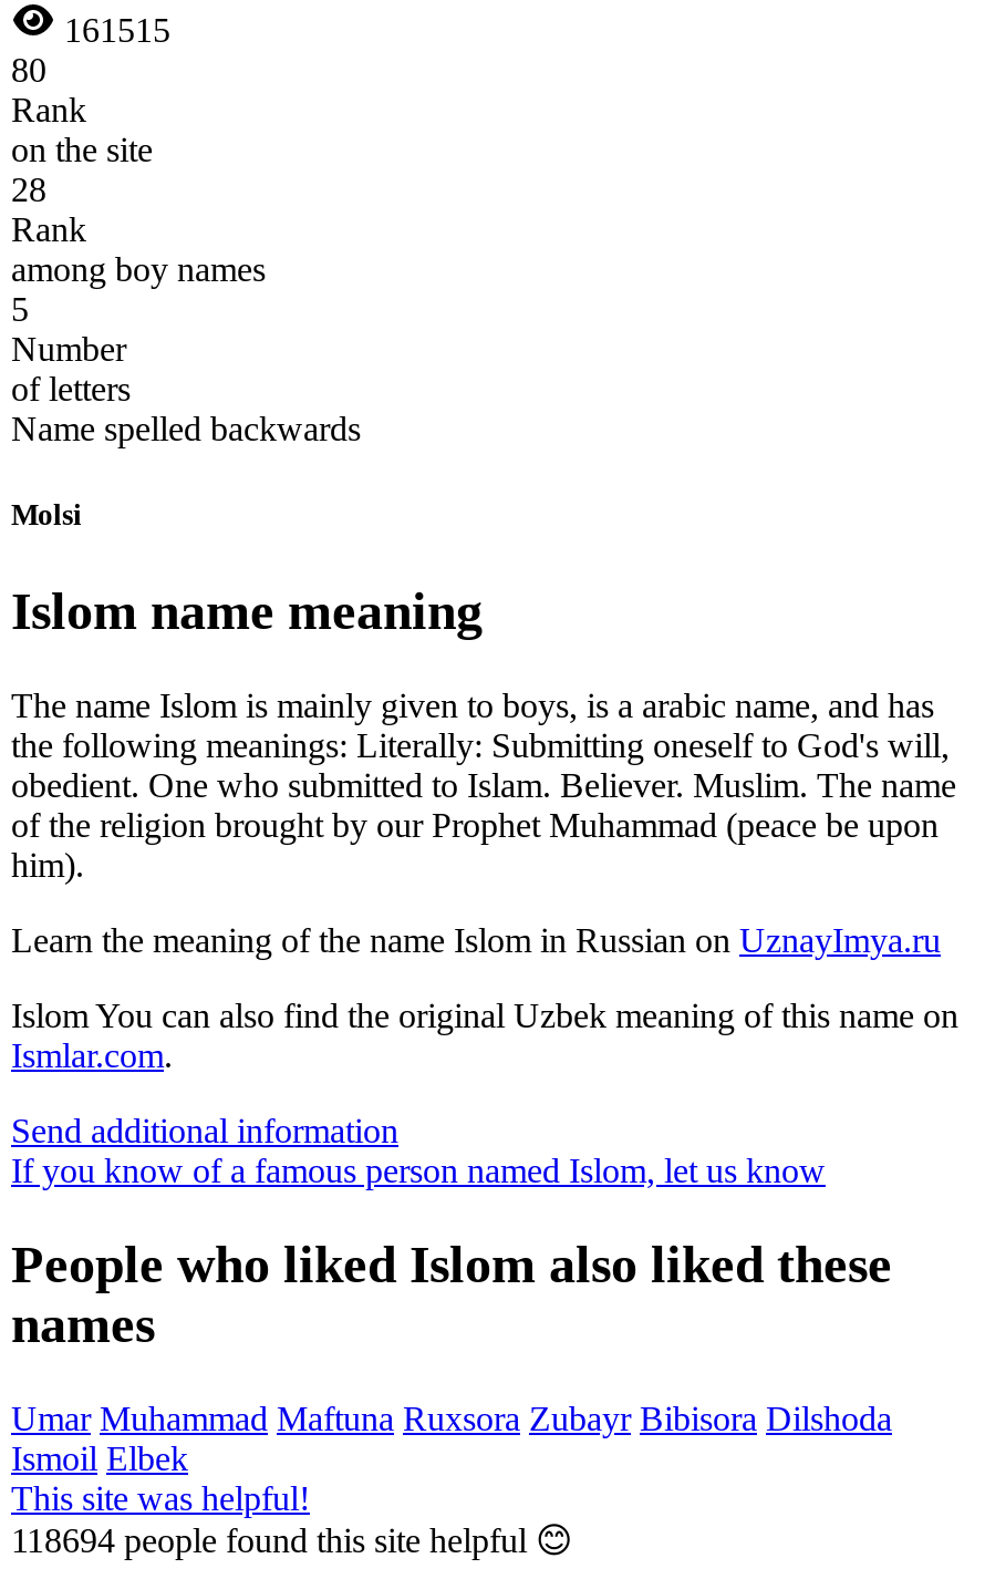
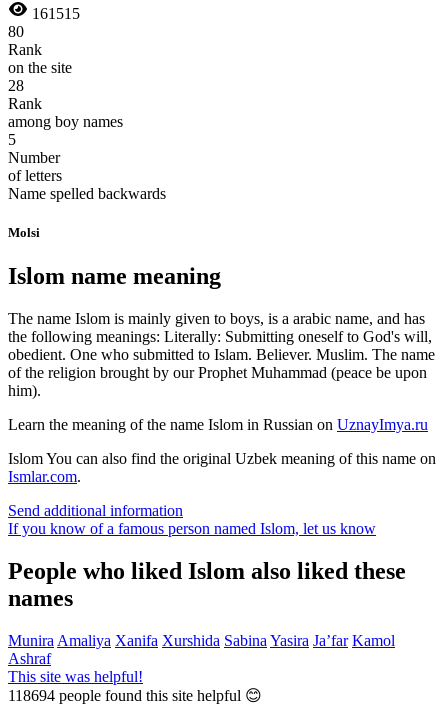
[11,1399,892,1477] Umar Muhammad Maftuna Ruxsora Zubayr Bibisora Dilshoda | Ismoil Elbek -> [8,632,395,667] Munira Amaliya Xanifa Xurshida Sabina Yasira Ja’far Kamol | Ashraf

